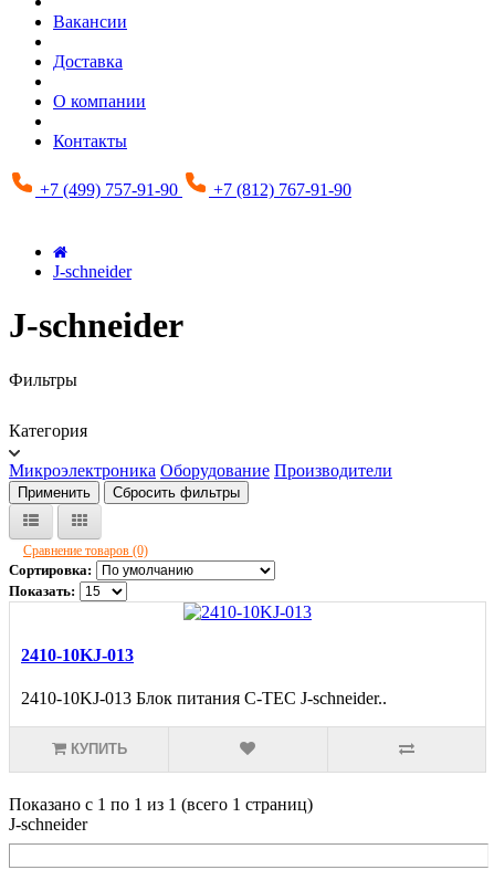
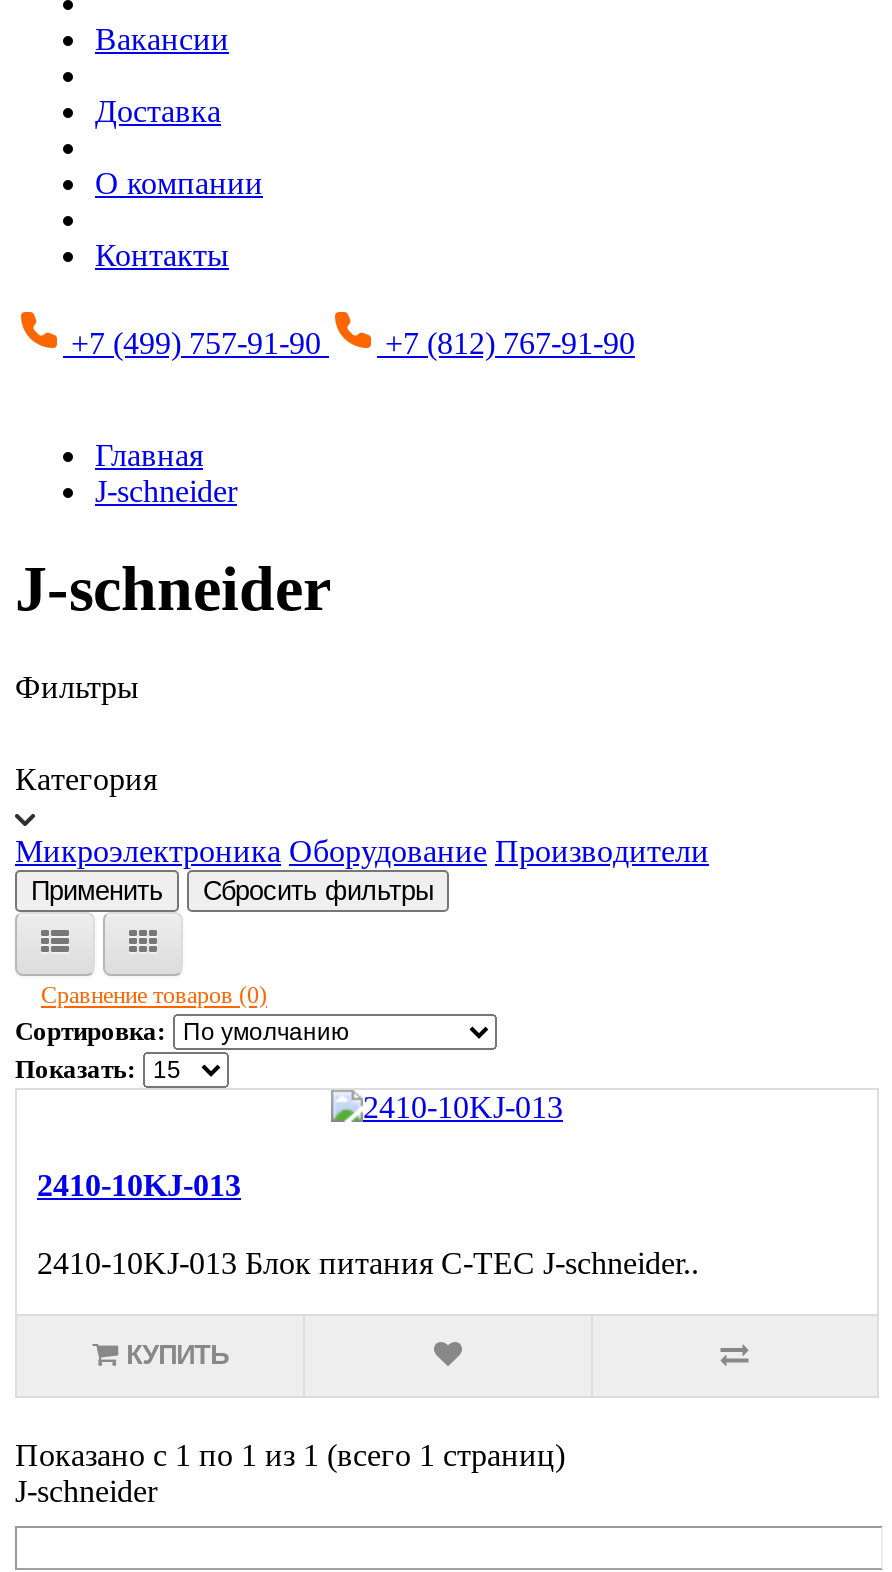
none -> [95,438,203,472] Главная

